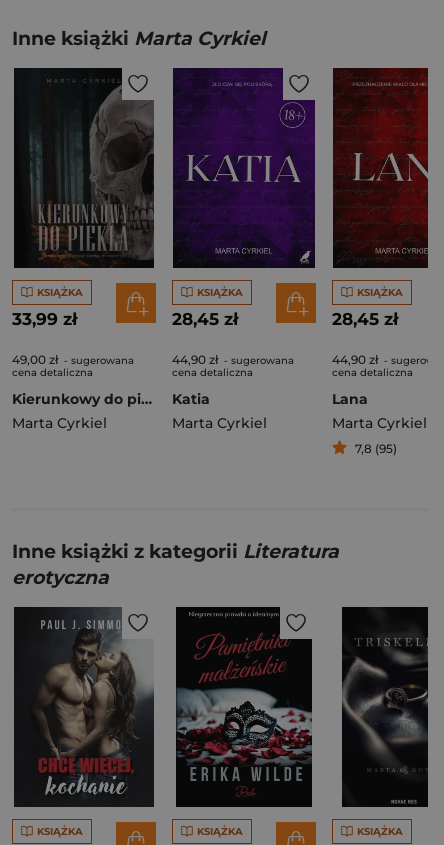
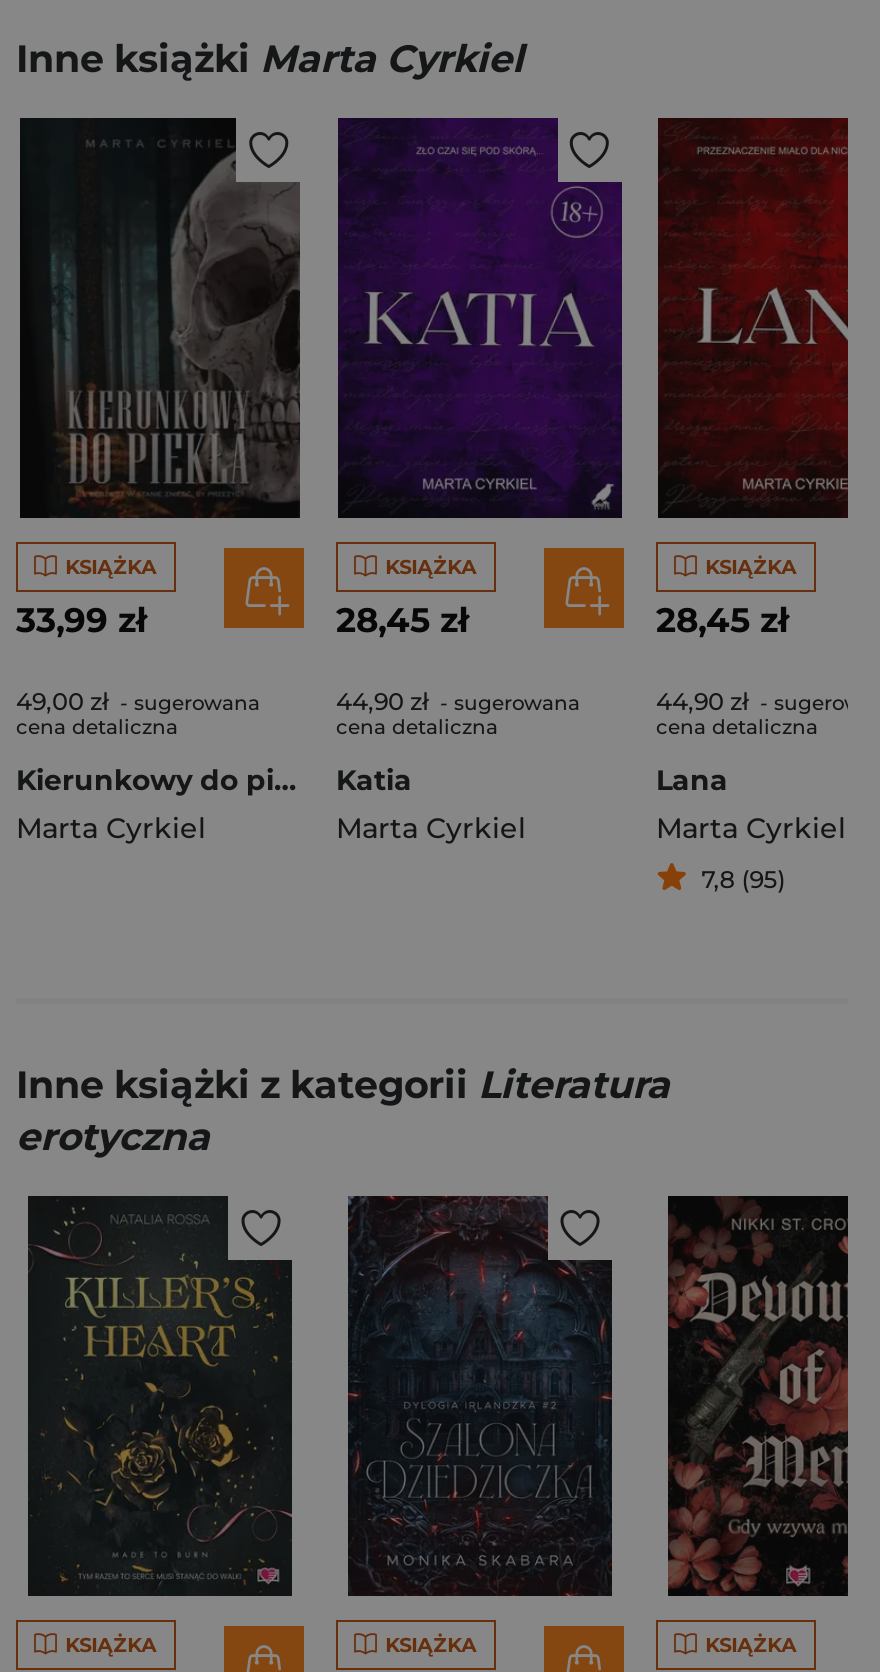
[13,606,155,808] [image] -> [20,1196,300,1596] [image]
[175,606,313,808] [image] -> [344,1194,616,1598] [image]
[338,607,429,808] [image] -> [666,1194,850,1598] [image]

